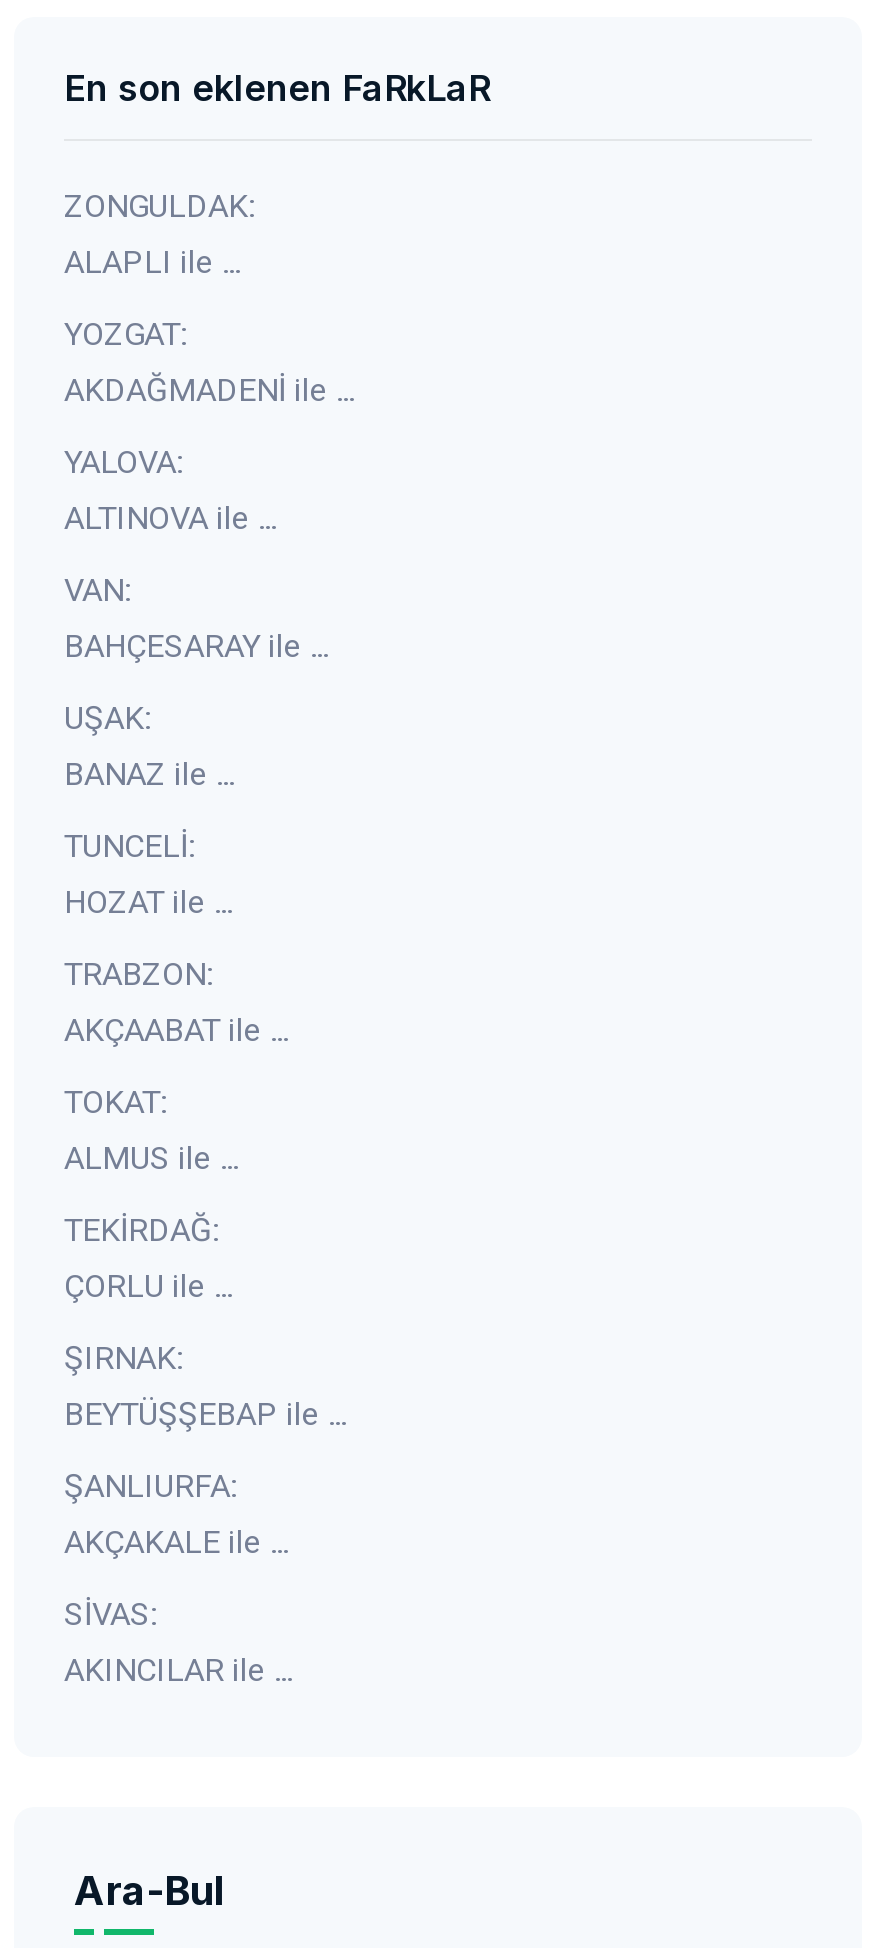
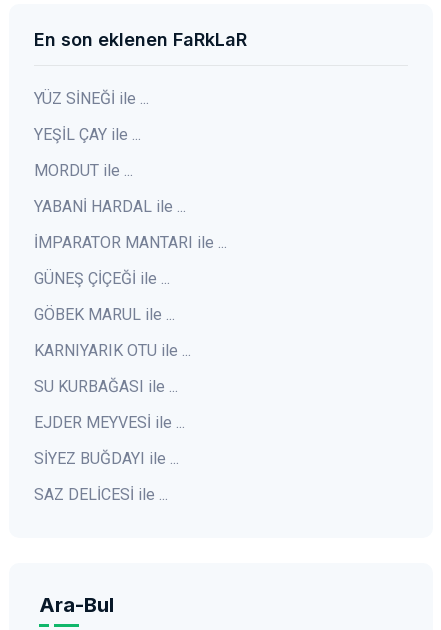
[64,187,354,1689] ZONGULDAK: | ALAPLI ile ... | YOZGAT: | AKDAĞMADENİ ile ... | YALOVA: | ALTINOVA ile ... | VAN: | BAHÇESARAY ile ... | UŞAK: | BANAZ ile ... | TUNCELİ: | HOZAT ile ... | TRABZON: | AKÇAABAT ile ... | TOKAT: | ALMUS ile ... | TEKİRDAĞ: | ÇORLU ile ... | ŞIRNAK: | BEYTÜŞŞEBAP ile ... | ŞANLIURFA: | AKÇAKALE ile ... | SİVAS: | AKINCILAR ile ... -> [34,89,227,504] YÜZ SİNEĞİ ile ... | YEŞİL ÇAY ile ... | MORDUT ile ... | YABANİ HARDAL ile ... | İMPARATOR MANTARI ile ... | GÜNEŞ ÇİÇEĞİ ile ... | GÖBEK MARUL ile ... | KARNIYARIK OTU ile ... | SU KURBAĞASI ile ... | EJDER MEYVESİ ile ... | SİYEZ BUĞDAYI ile ... | SAZ DELİCESİ ile ...

